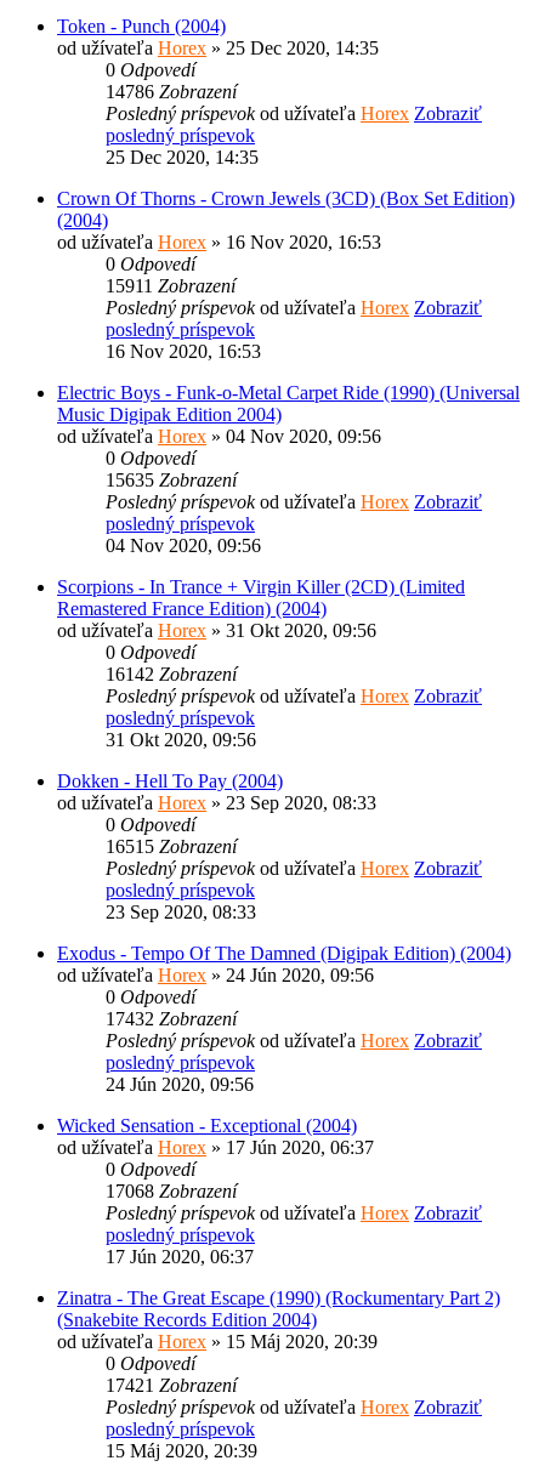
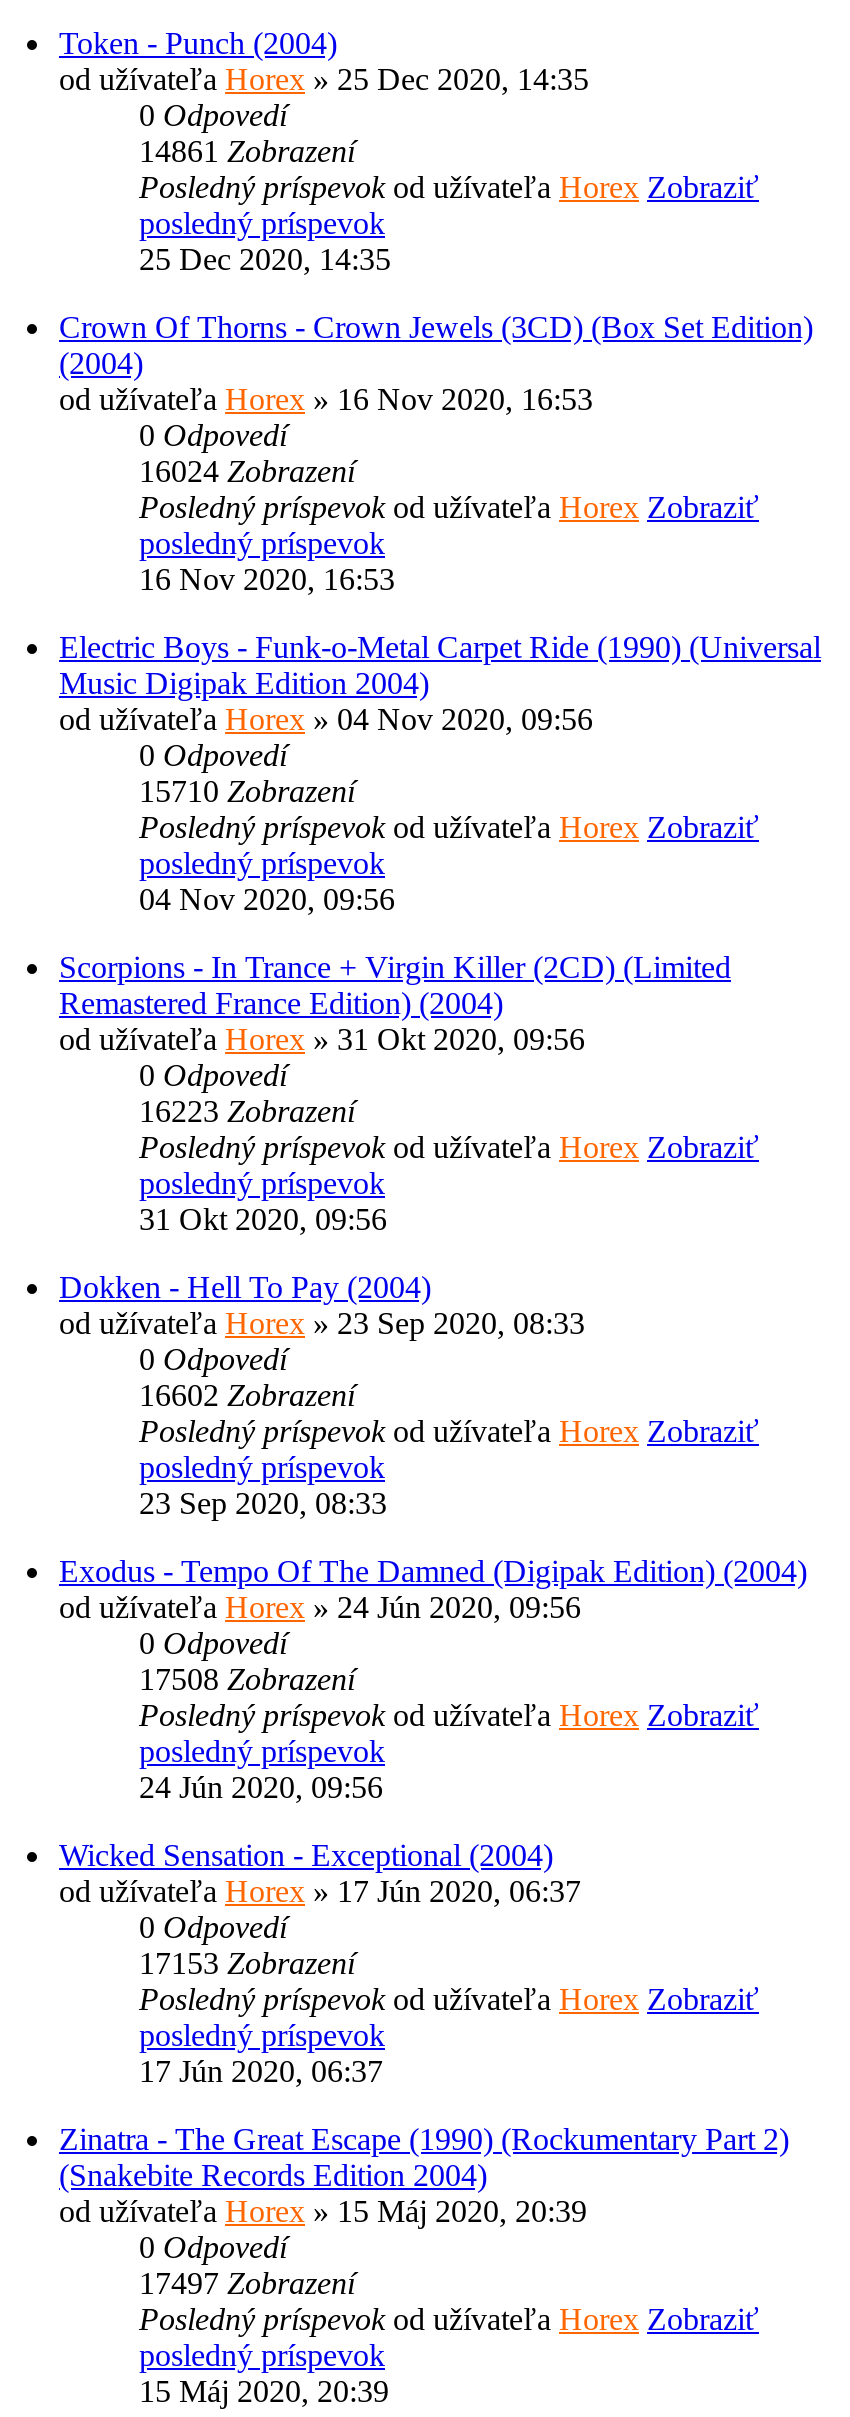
[106,81,237,102] 14786 Zobrazení -> [139,134,355,168] 14861 Zobrazení
[106,275,236,296] 15911 Zobrazení -> [139,454,355,488] 16024 Zobrazení
[106,470,237,490] 15635 Zobrazení -> [139,774,355,808] 15710 Zobrazení
[106,664,237,684] 16142 Zobrazení -> [139,1094,355,1128] 16223 Zobrazení
[106,836,237,857] 16515 Zobrazení -> [139,1378,355,1412] 16602 Zobrazení
[106,1008,237,1029] 17432 Zobrazení -> [139,1662,355,1696] 17508 Zobrazení
[106,1181,237,1201] 17068 Zobrazení -> [139,1946,355,1980] 17153 Zobrazení
[106,1375,237,1396] 17421 Zobrazení -> [139,2266,355,2300] 17497 Zobrazení

